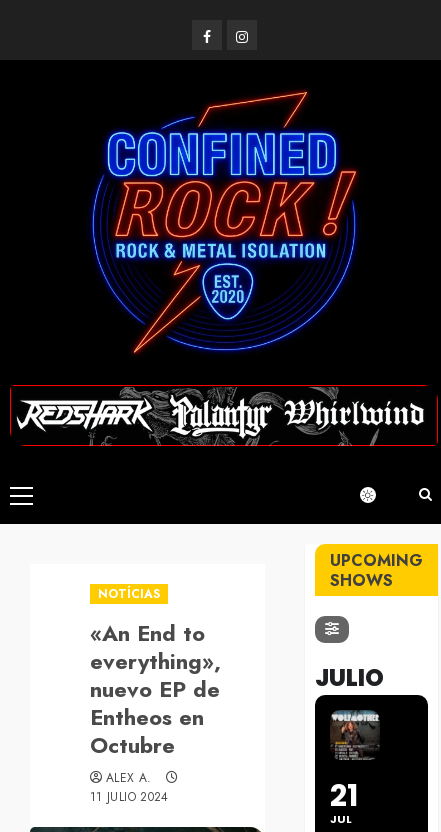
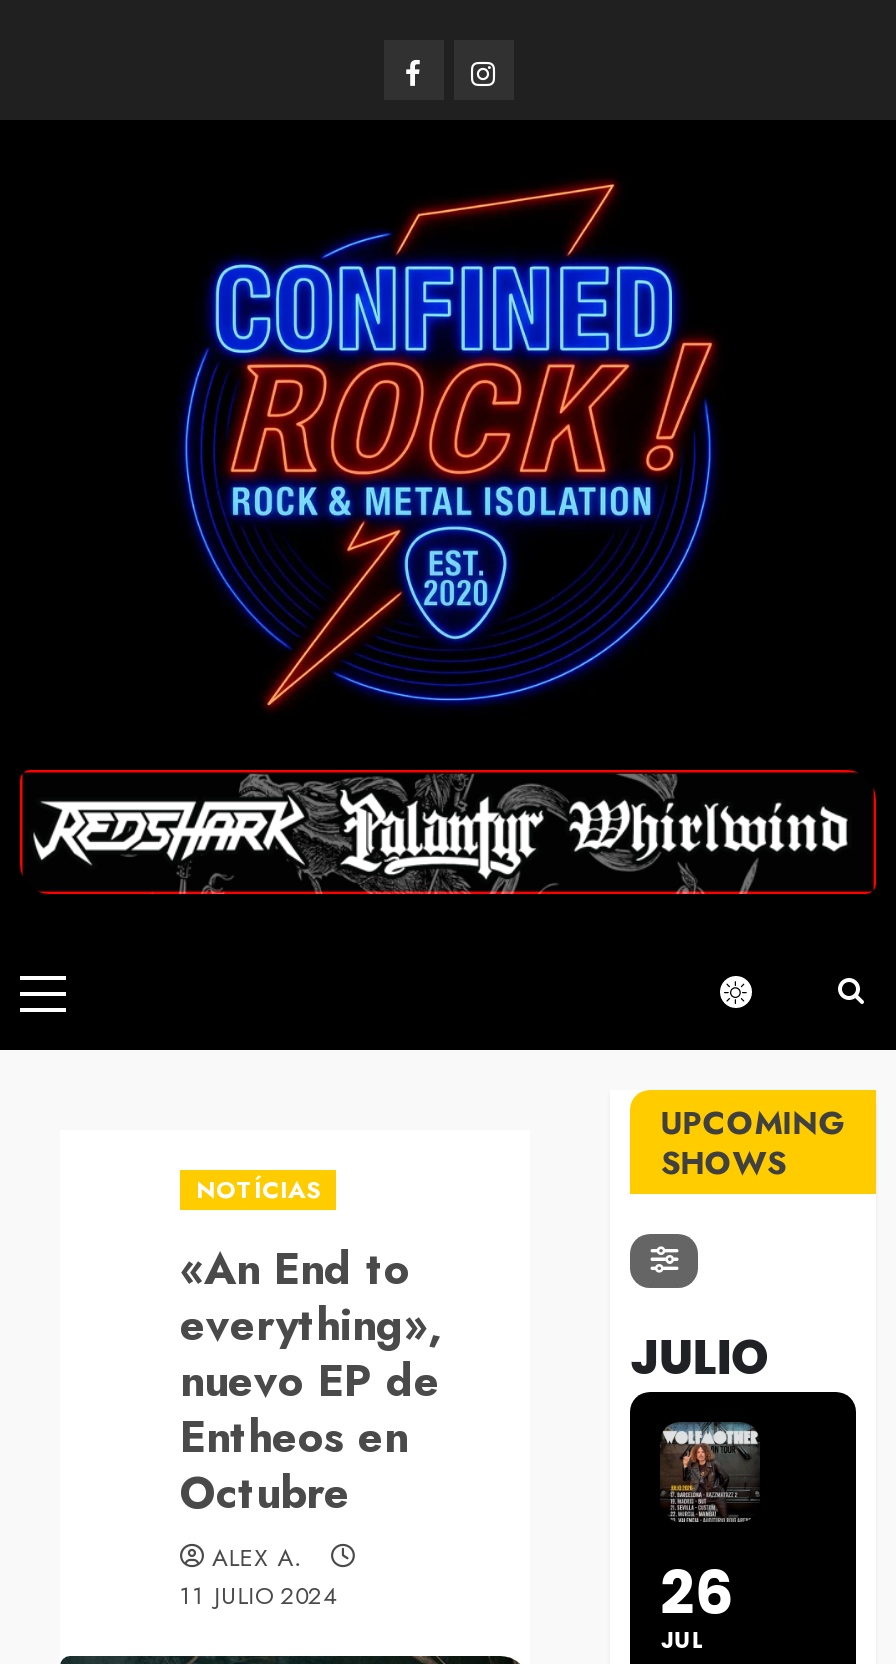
[330,775,358,817] 21 -> [661,1551,735,1635] 26

